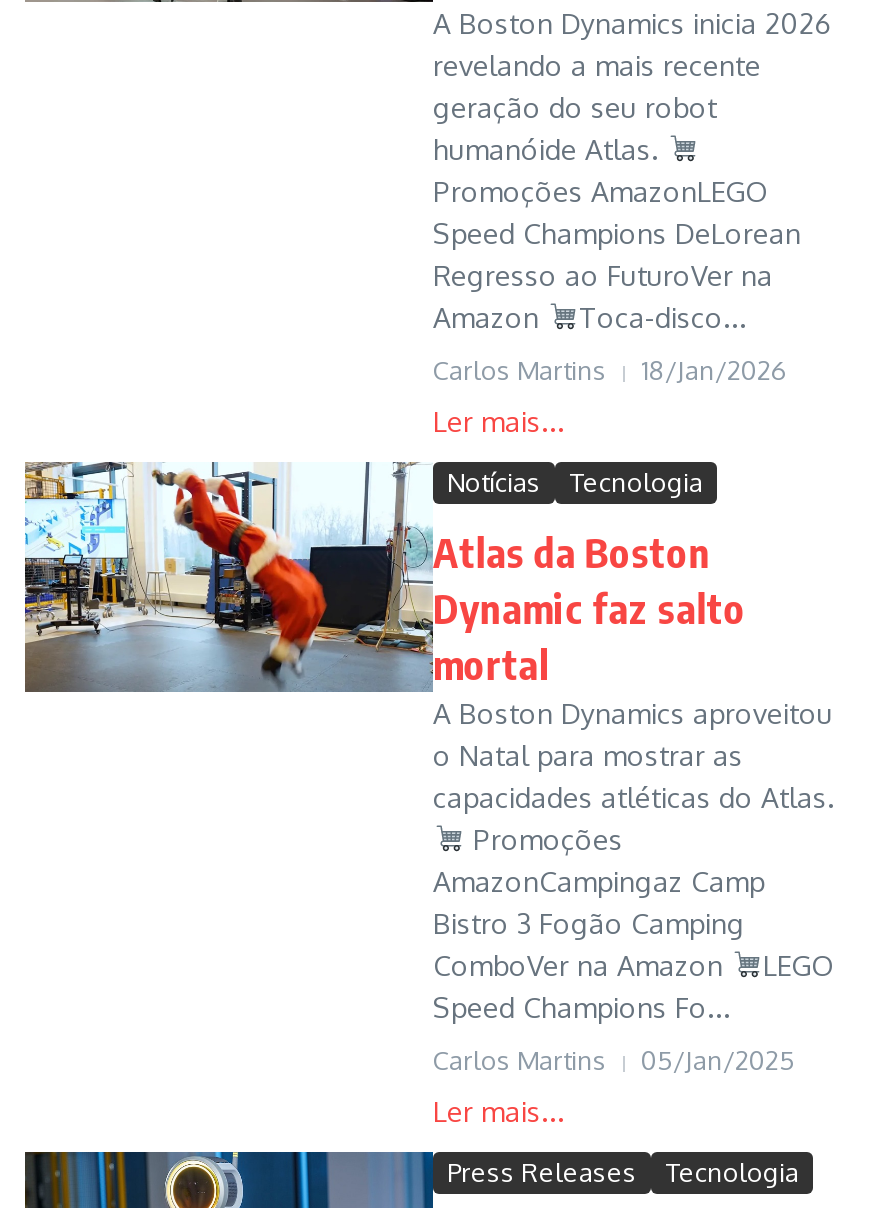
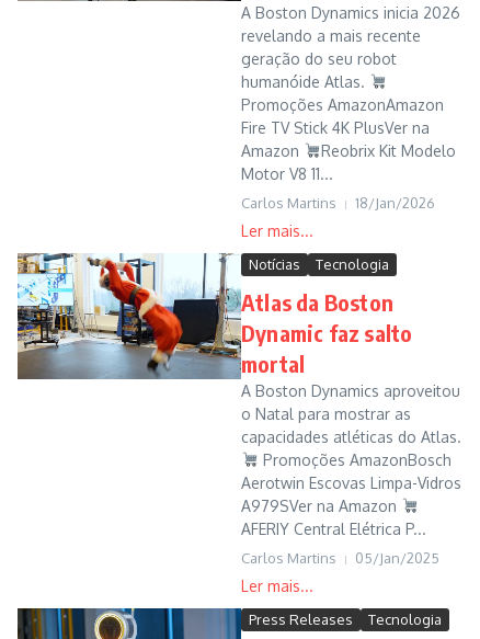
[433,174,801,292] Promoções AmazonLEGO | Speed Champions DeLorean | Regresso ao FuturoVer na -> [241,95,444,137] Promoções AmazonAmazon | Fire TV Stick 4K PlusVer na
[579,300,747,334] Toca-disco... -> [241,141,456,183] Reobrix Kit Modelo | Motor V8 11...
[433,822,833,1024] Promoções | AmazonCampingaz Camp | Bistro 3 Fogão Camping | ComboVer na Amazon | LEGO | Speed Champions Fo... -> [241,450,461,538] Promoções AmazonBosch | Aerotwin Escovas Limpa-Vidros | A979SVer na Amazon | AFERIY Central Elétrica P...

